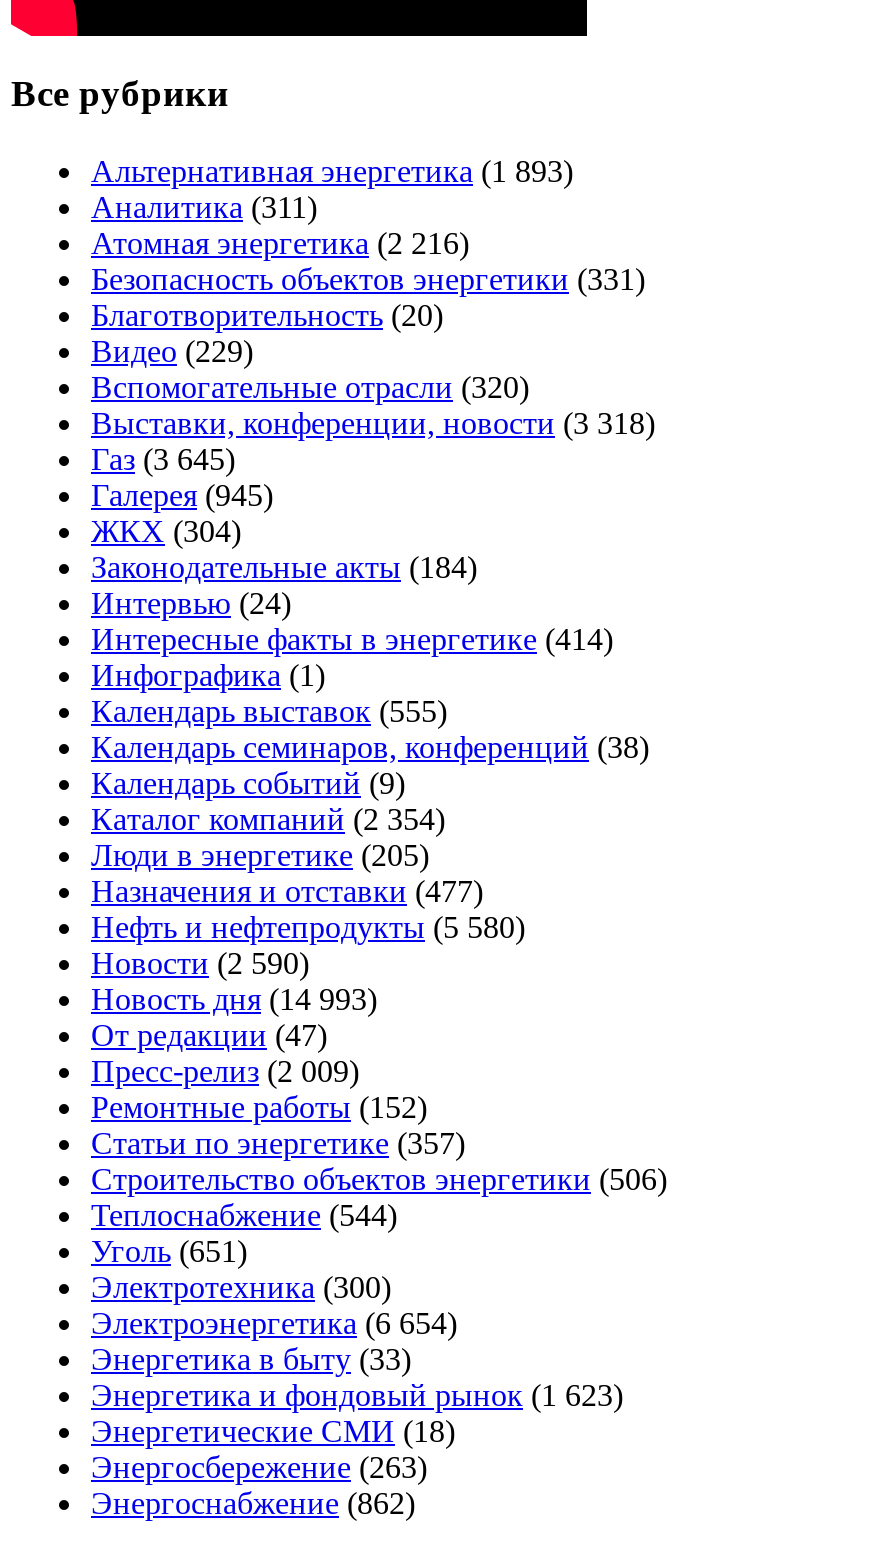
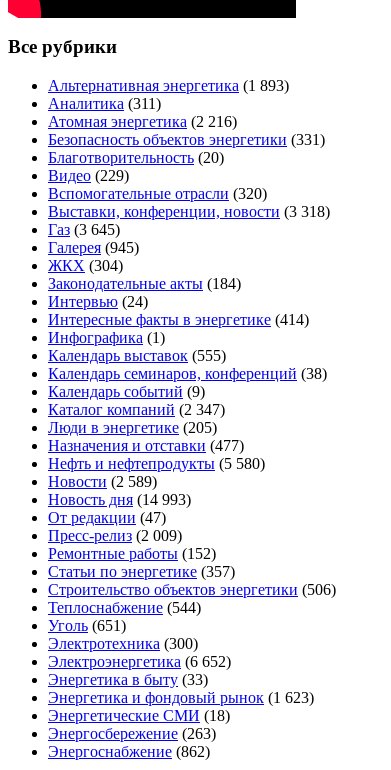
[91,802,445,836] Каталог компаний (2 354) -> [48,401,225,418] Каталог компаний (2 347)
[91,946,309,980] Новости (2 590) -> [48,473,157,490] Новости (2 589)
[91,1306,457,1340] Электроэнергетика (6 654) -> [48,653,231,670] Электроэнергетика (6 652)

